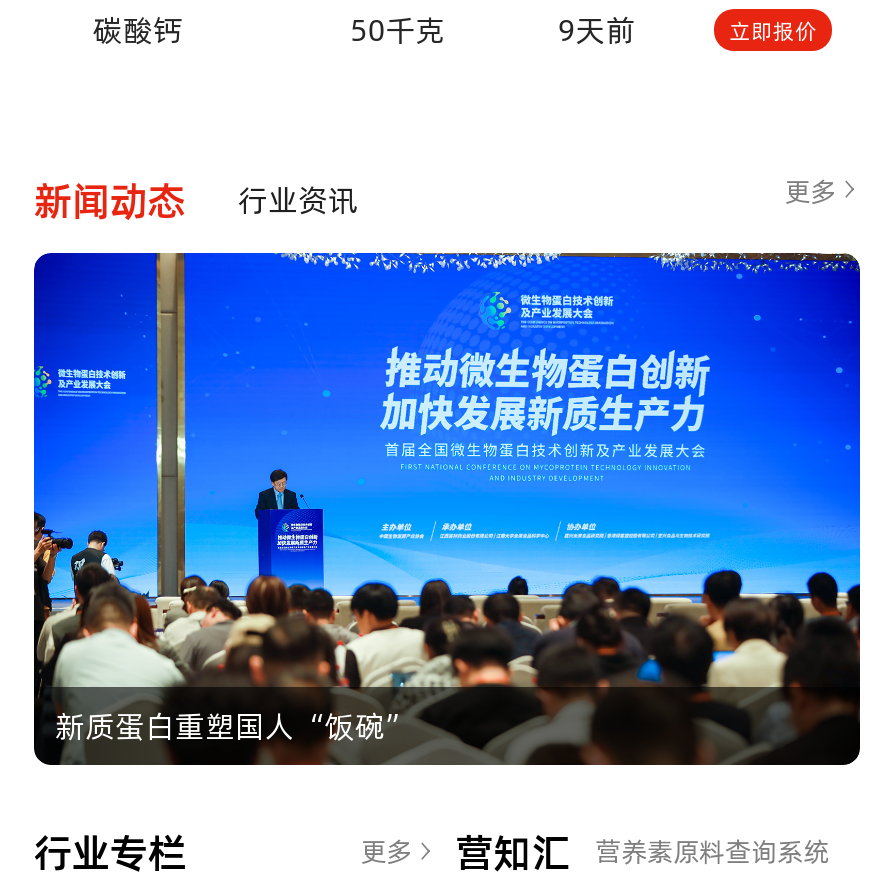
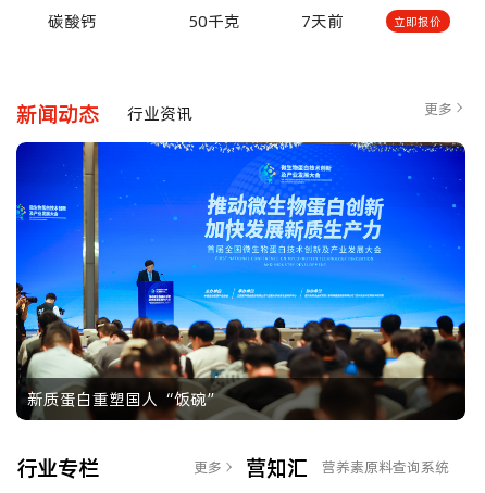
[558,9,636,51] 9天前 -> [301,10,343,33] 7天前

